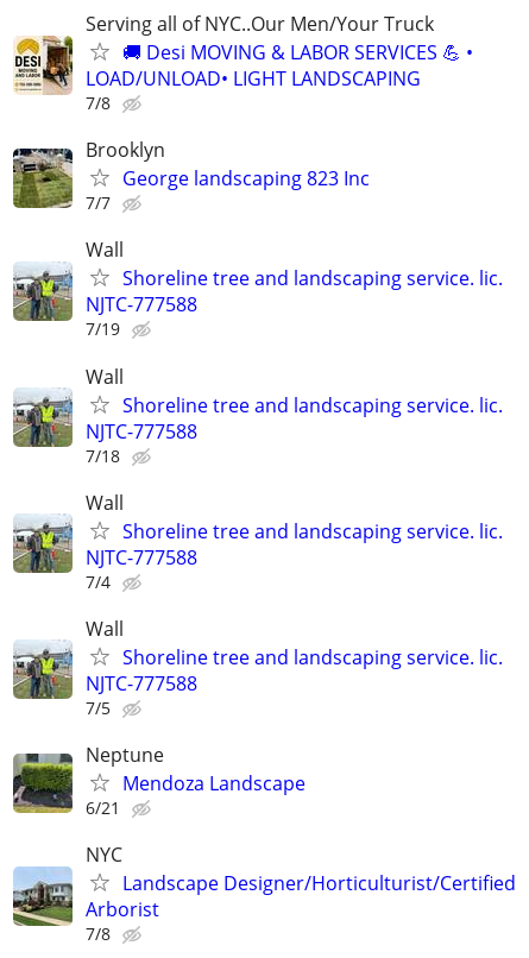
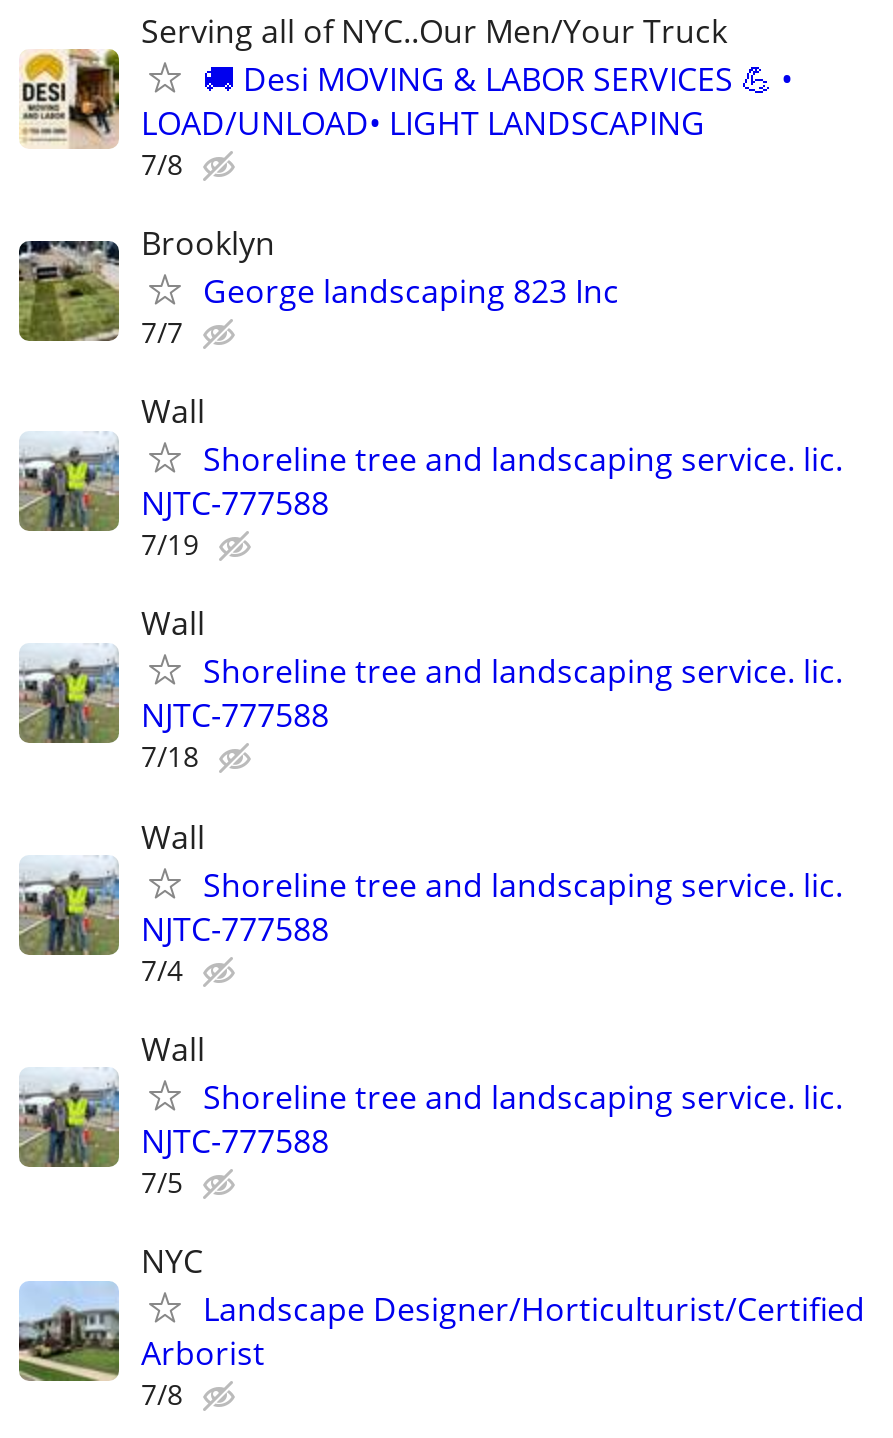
[12,742,306,819] [image] | Neptune | Mendoza Landscape | 6/21 -> none

